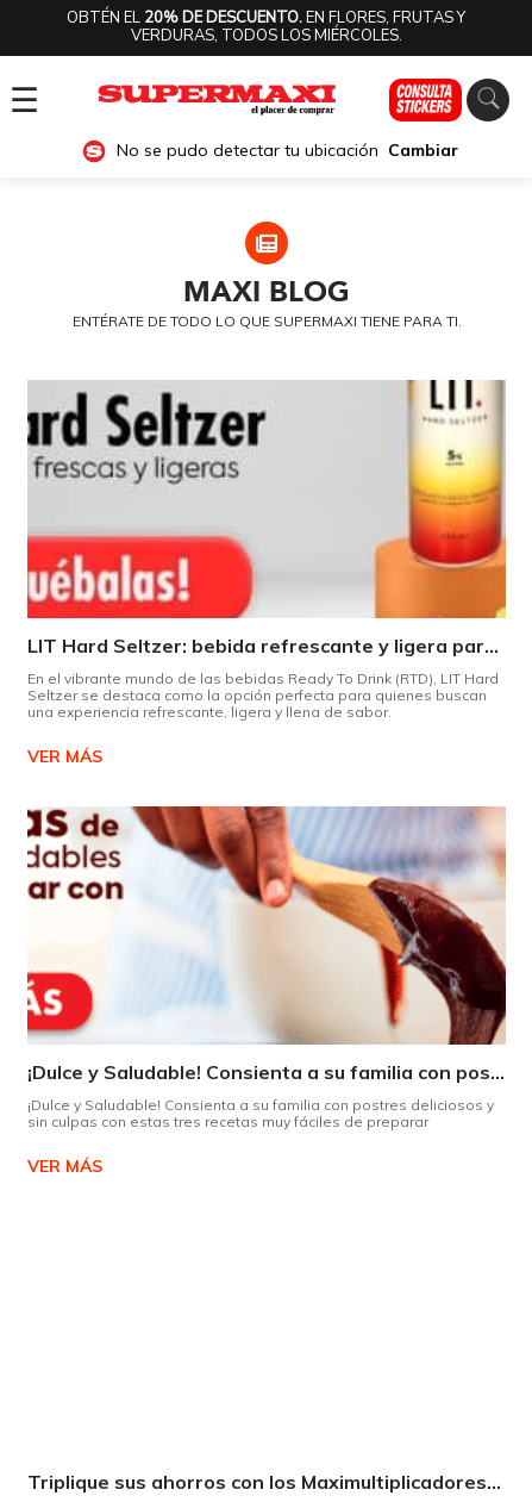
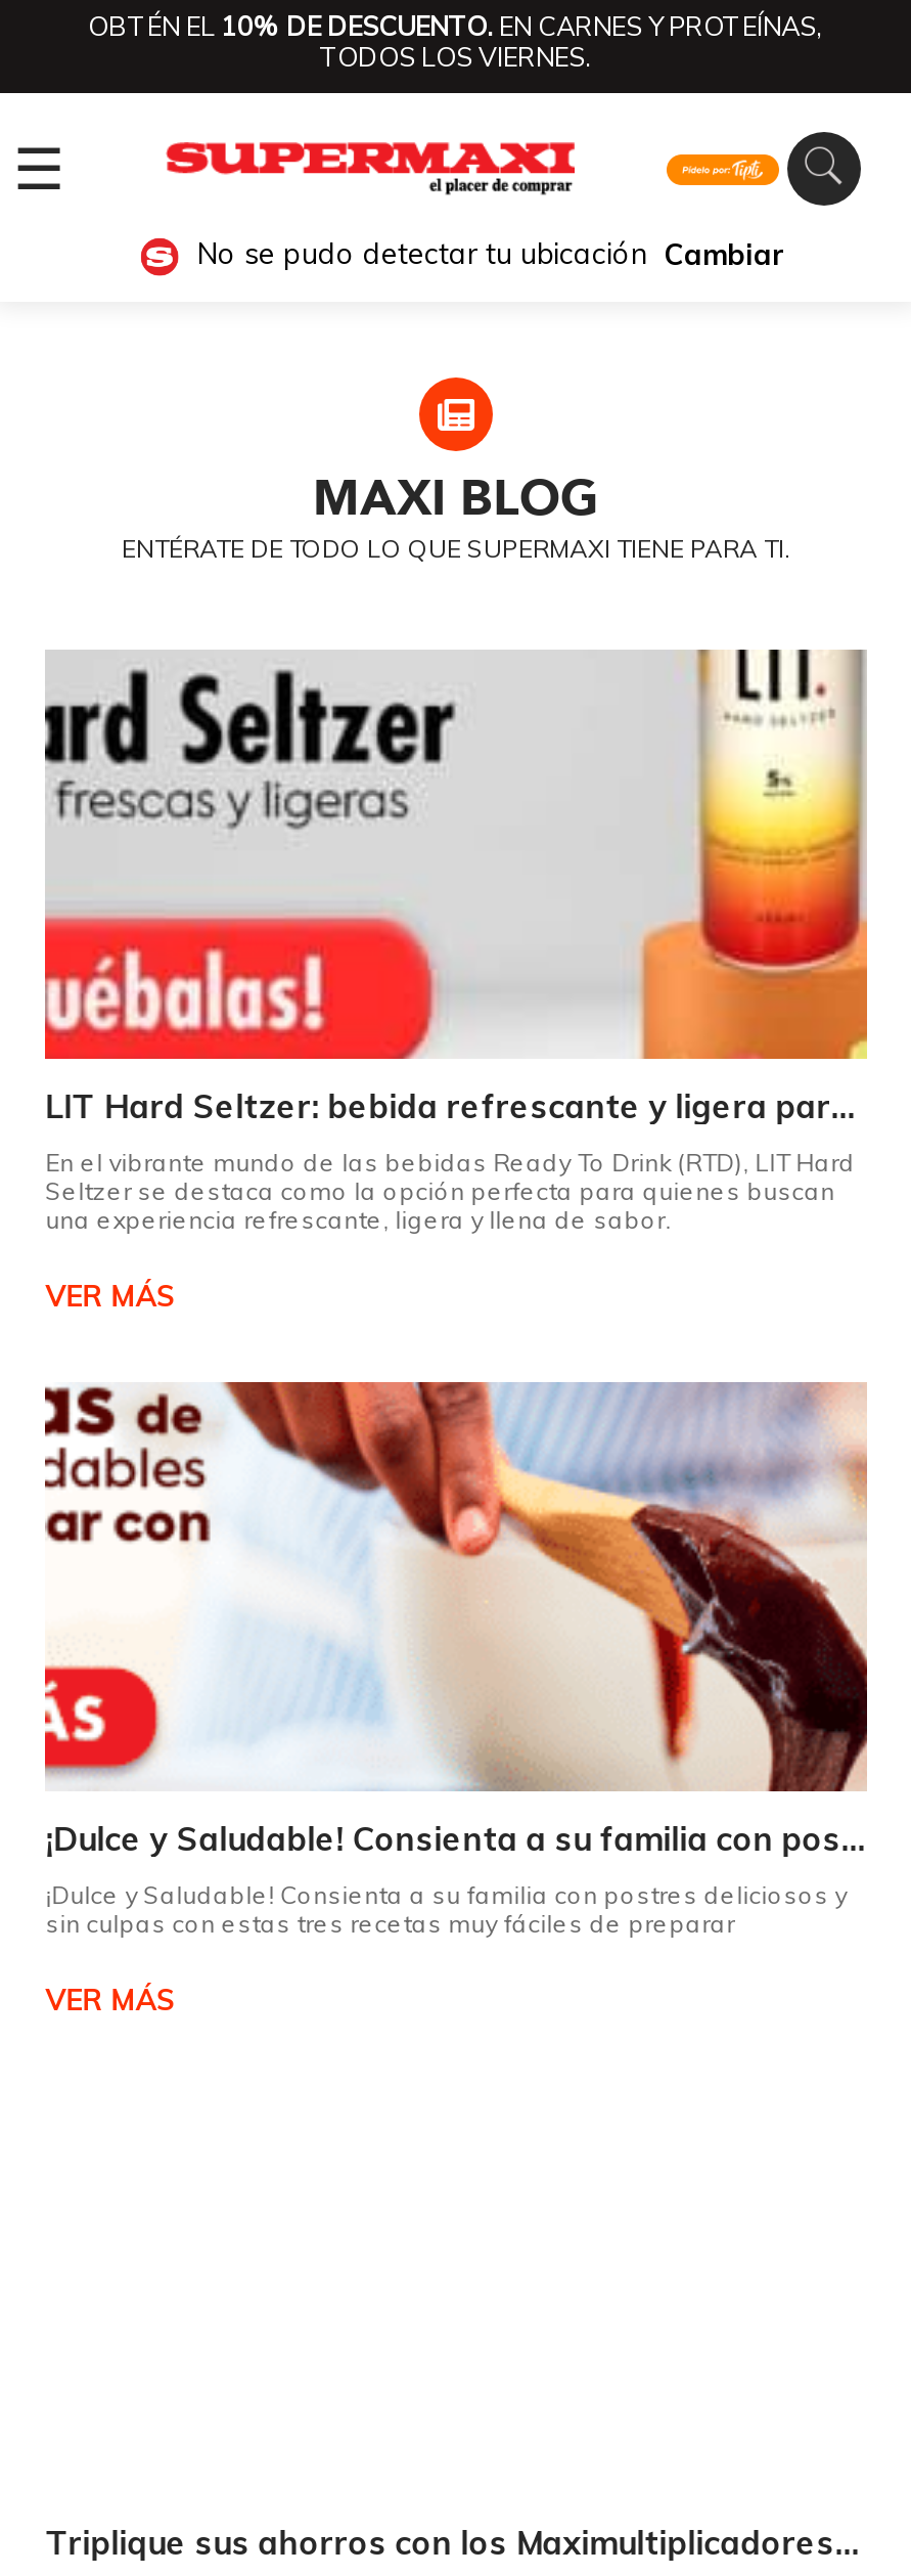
[67,7,465,46] OBTÉN EL 20% DE DESCUENTO. EN FLORES, FRUTAS Y | VERDURAS, TODOS LOS MIÉRCOLES. -> [88,9,822,77] OBTÉN EL 10% DE DESCUENTO. EN CARNES Y PROTEÍNAS, | TODOS LOS VIERNES.
[388,77,511,123] [image] -> [665,132,873,206] [image]

